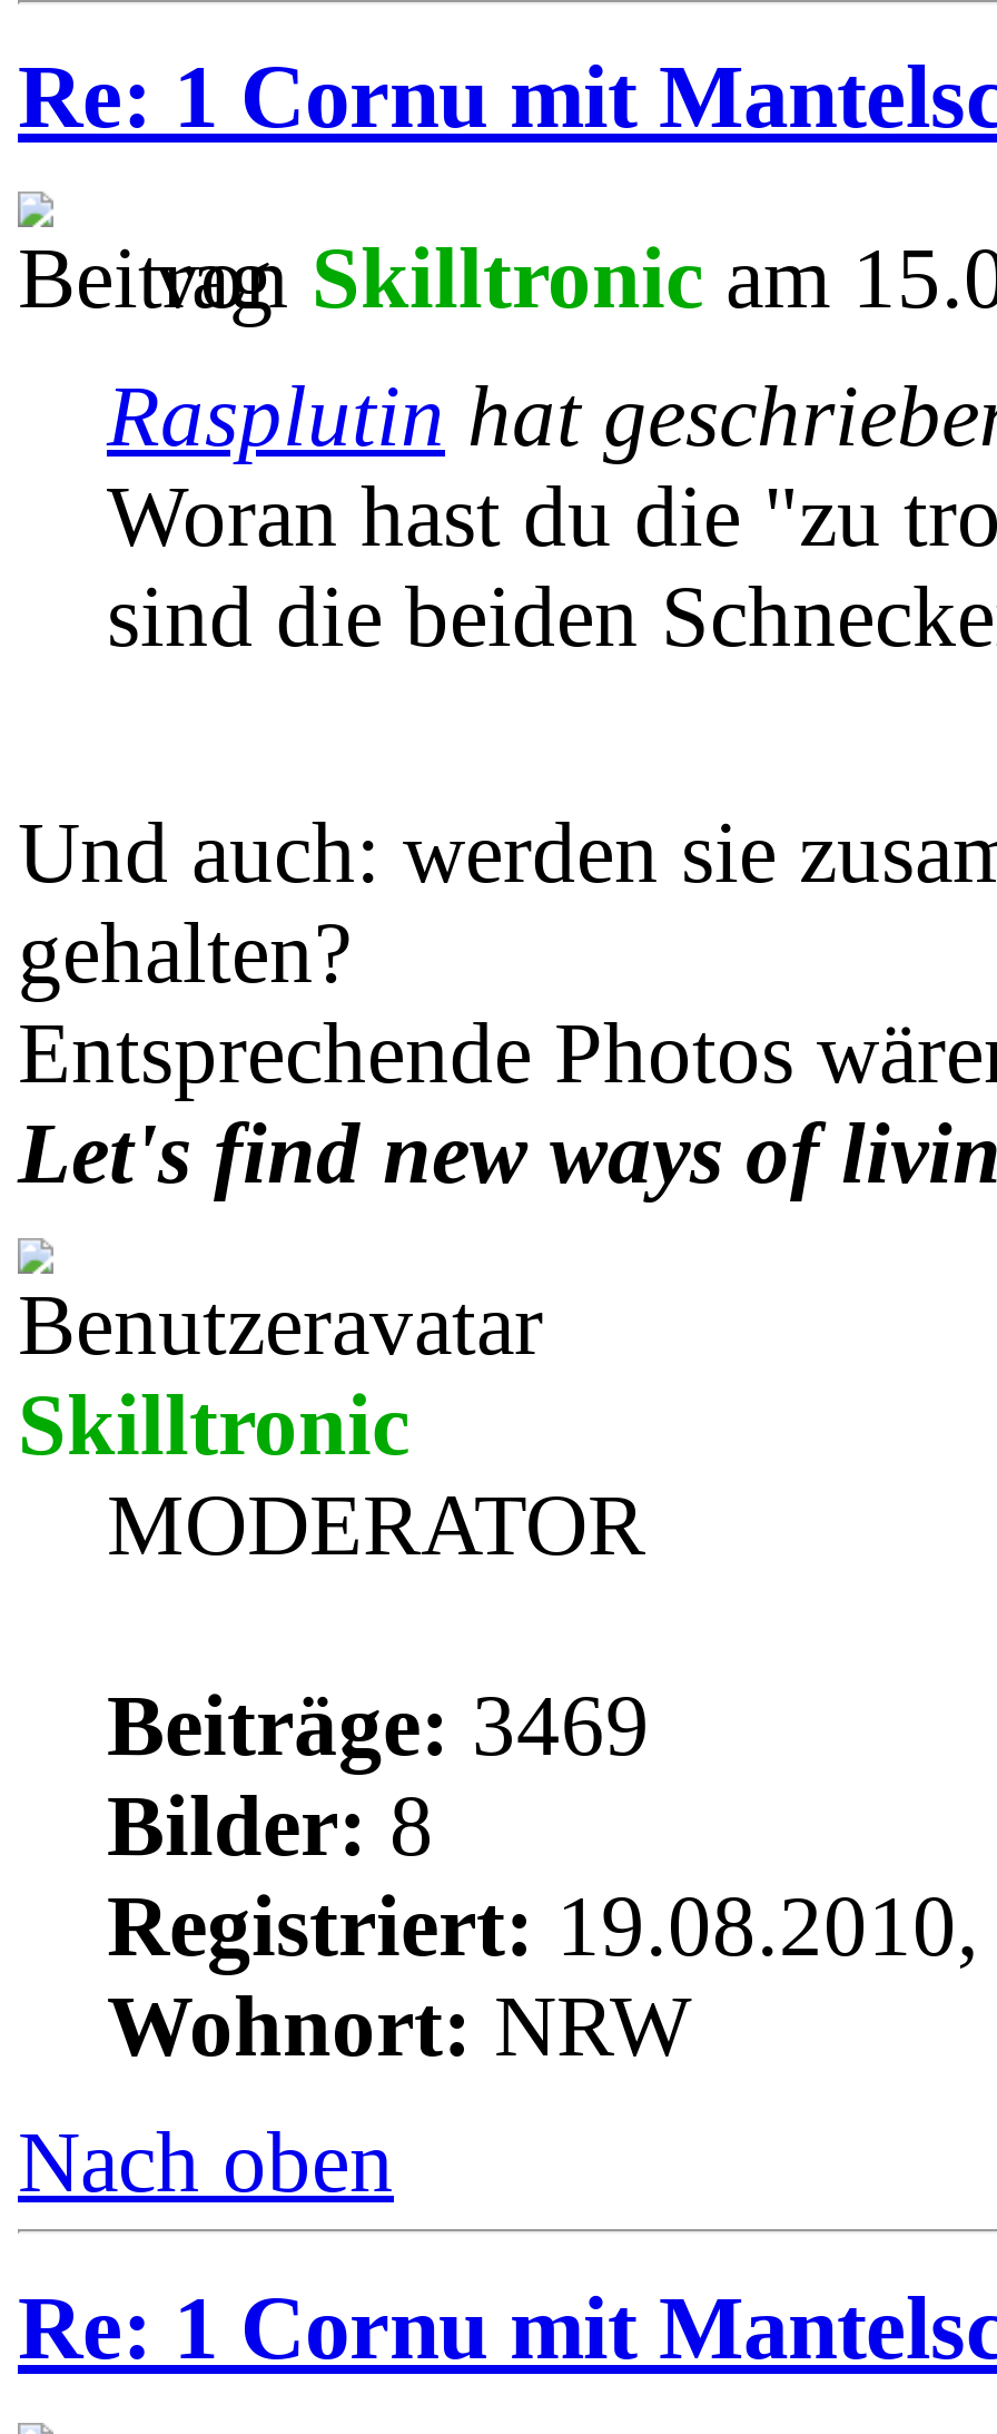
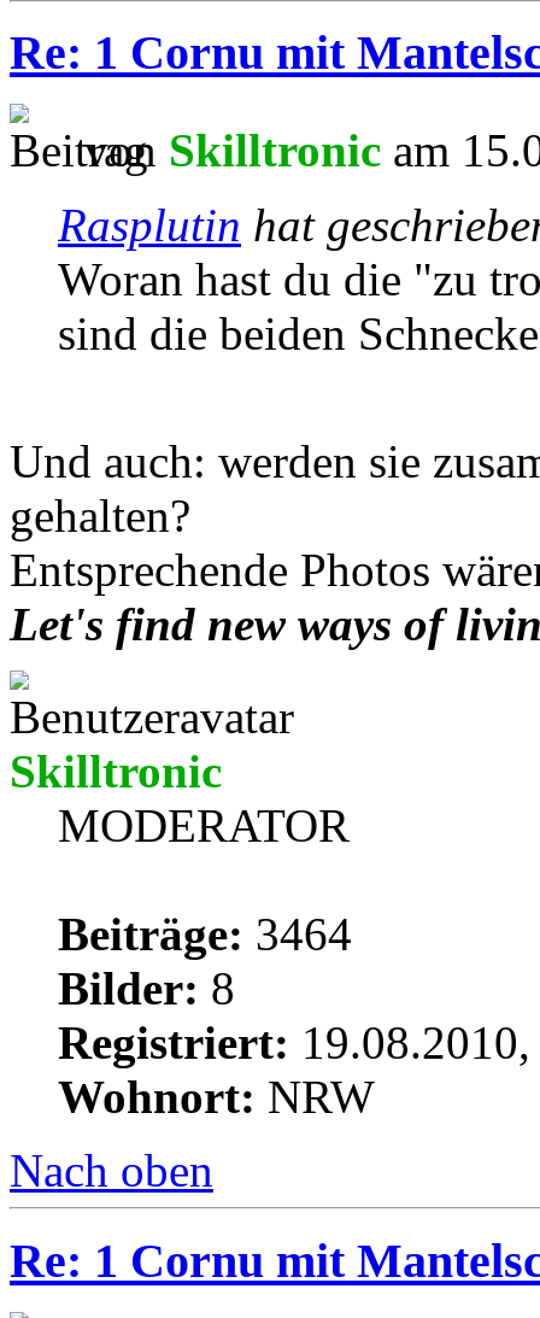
[107,1677,650,1773] Beiträge: 3469 -> [58,908,352,960] Beiträge: 3464

